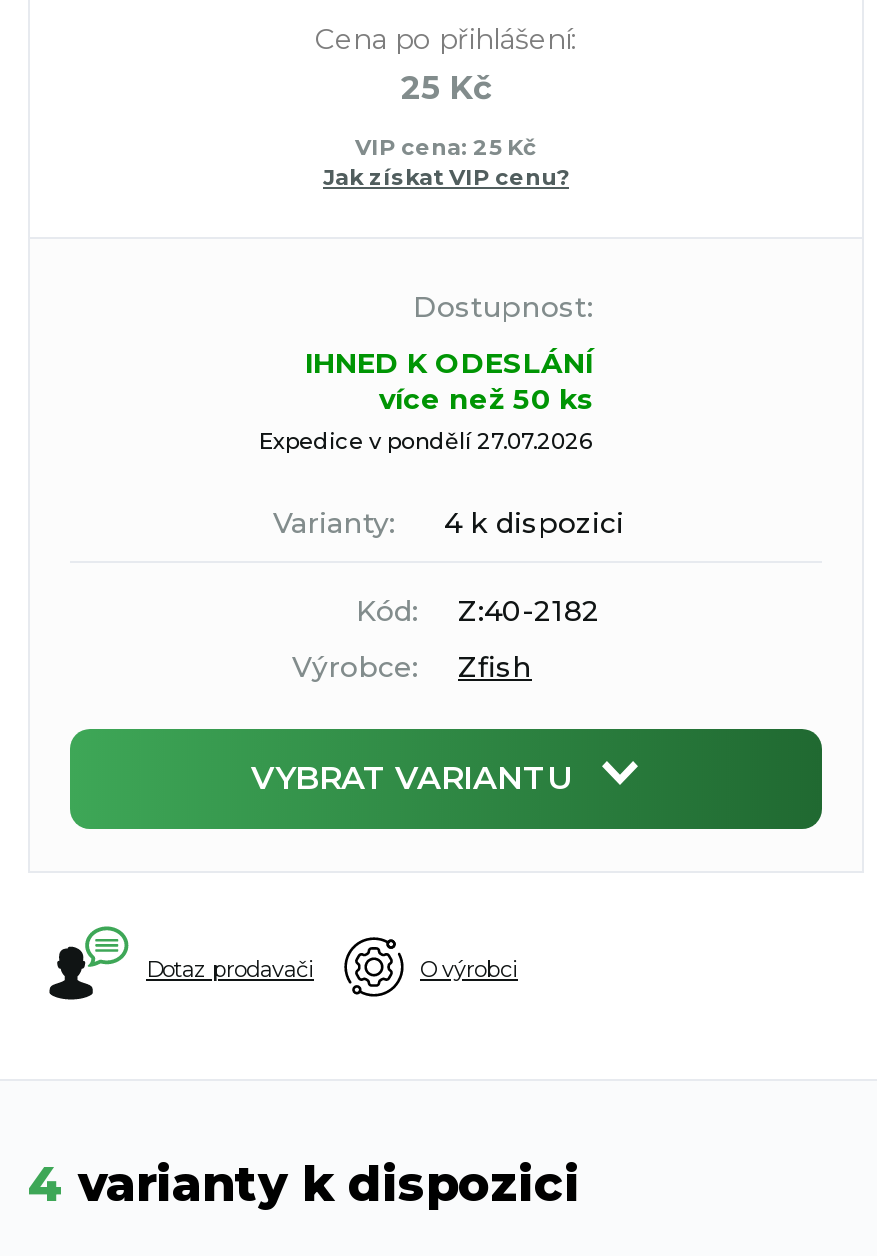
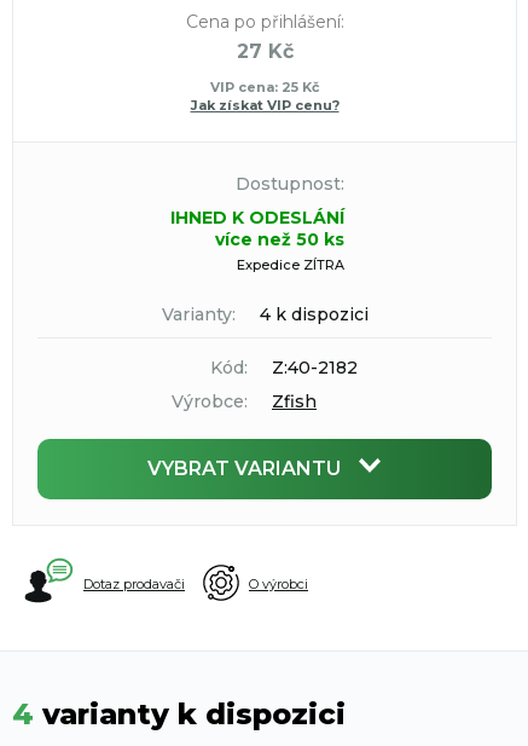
[401,69,491,107] 25 Kč -> [236,40,293,63] 27 Kč
[259,427,593,455] Expedice v pondělí 27.07.2026 -> [236,256,344,273] Expedice ZÍTRA

